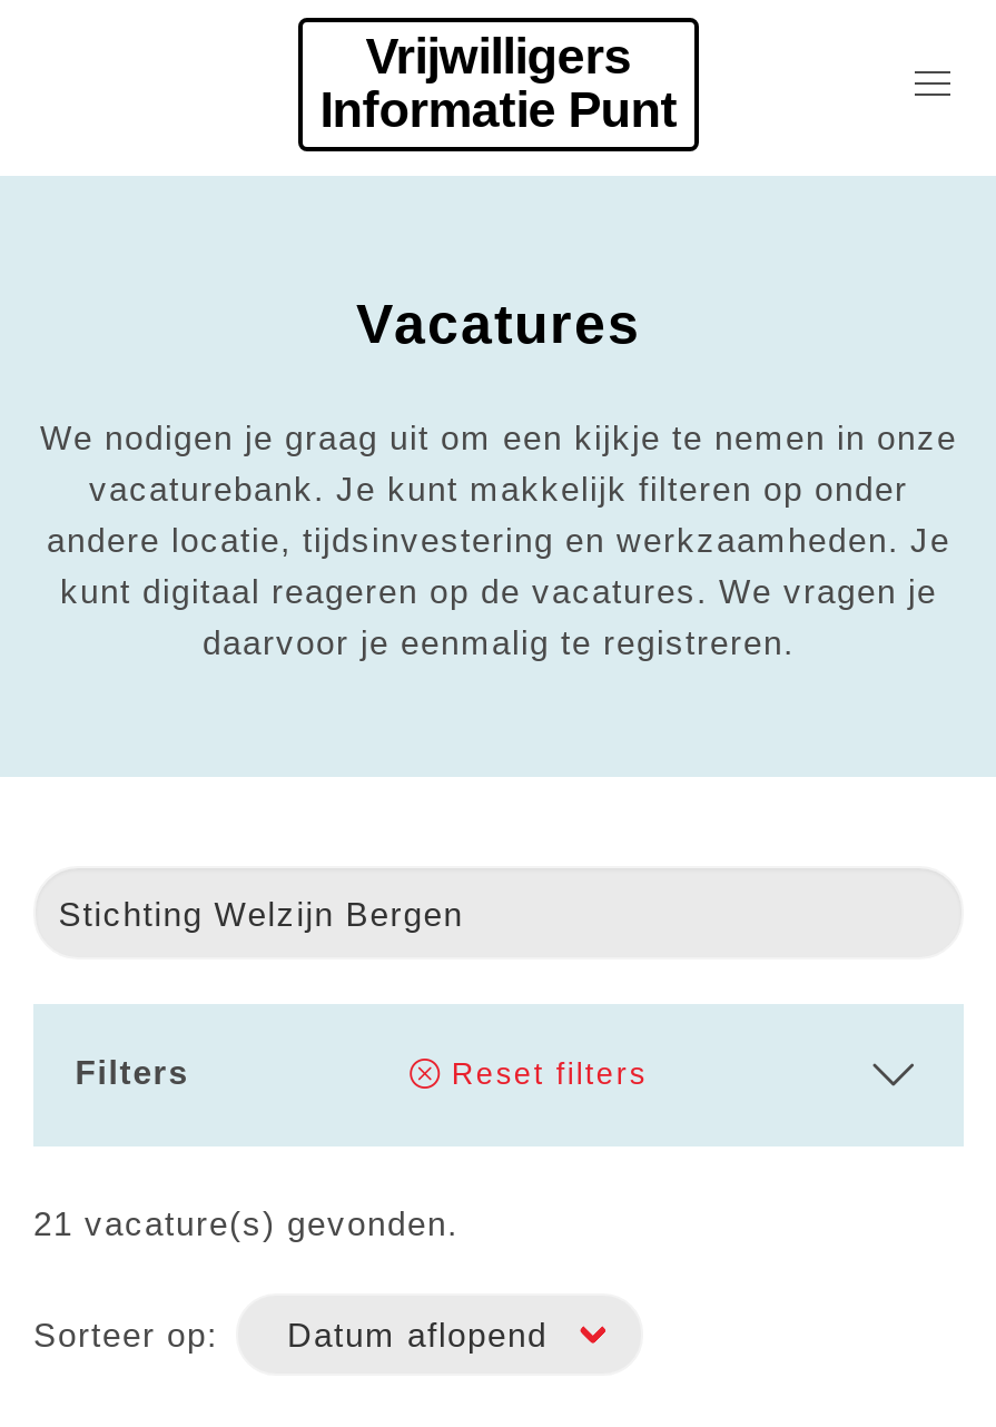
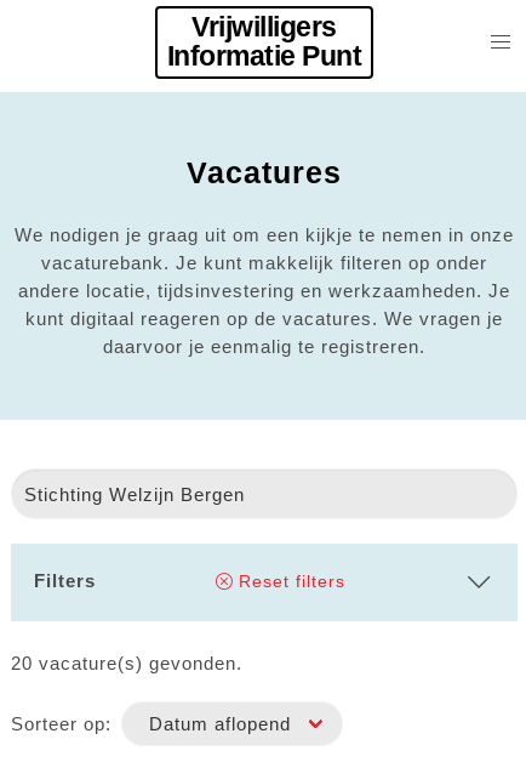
[33,1204,458,1242] 21 vacature(s) gevonden. -> [11,653,242,673] 20 vacature(s) gevonden.

